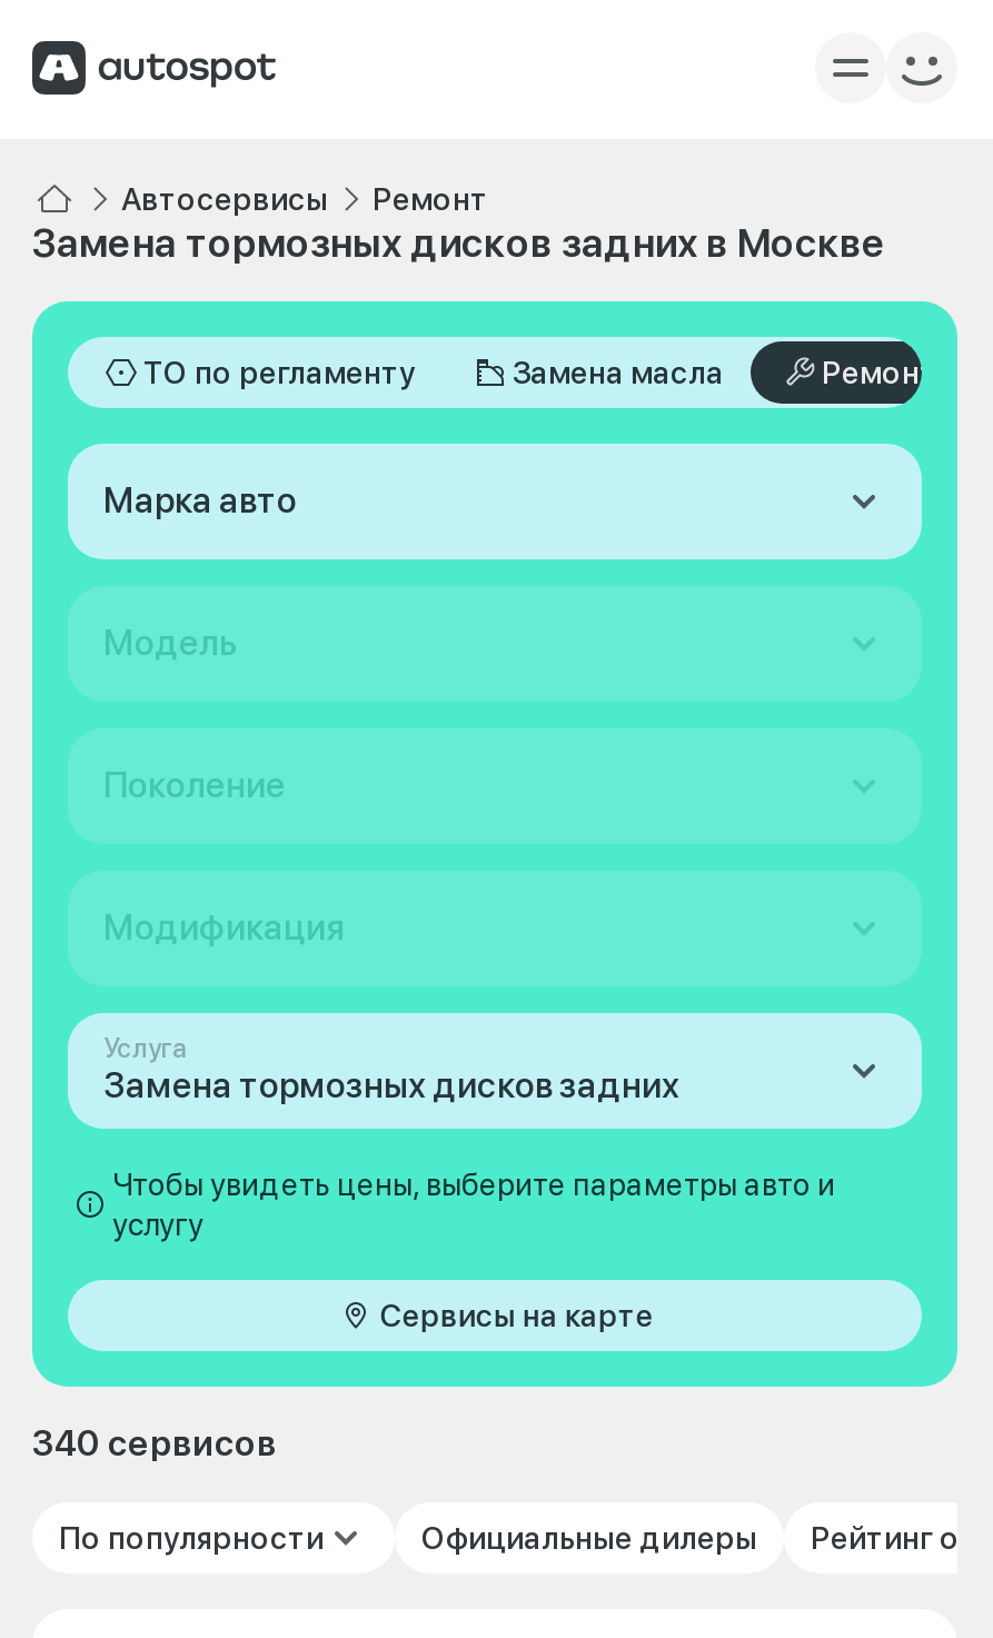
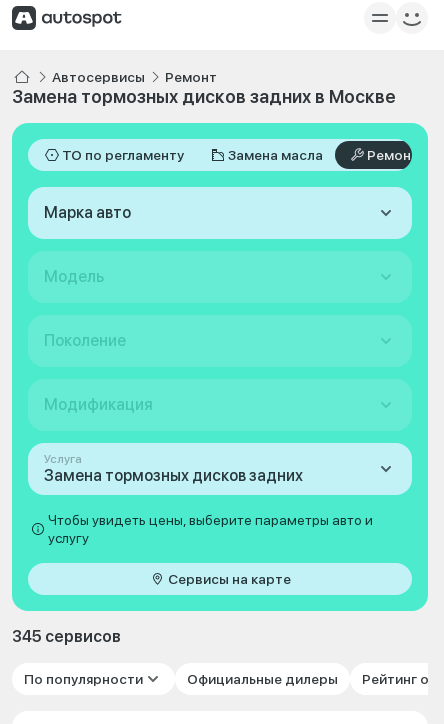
[32,1422,277,1465] 340 сервисов -> [12,627,121,646] 345 сервисов

